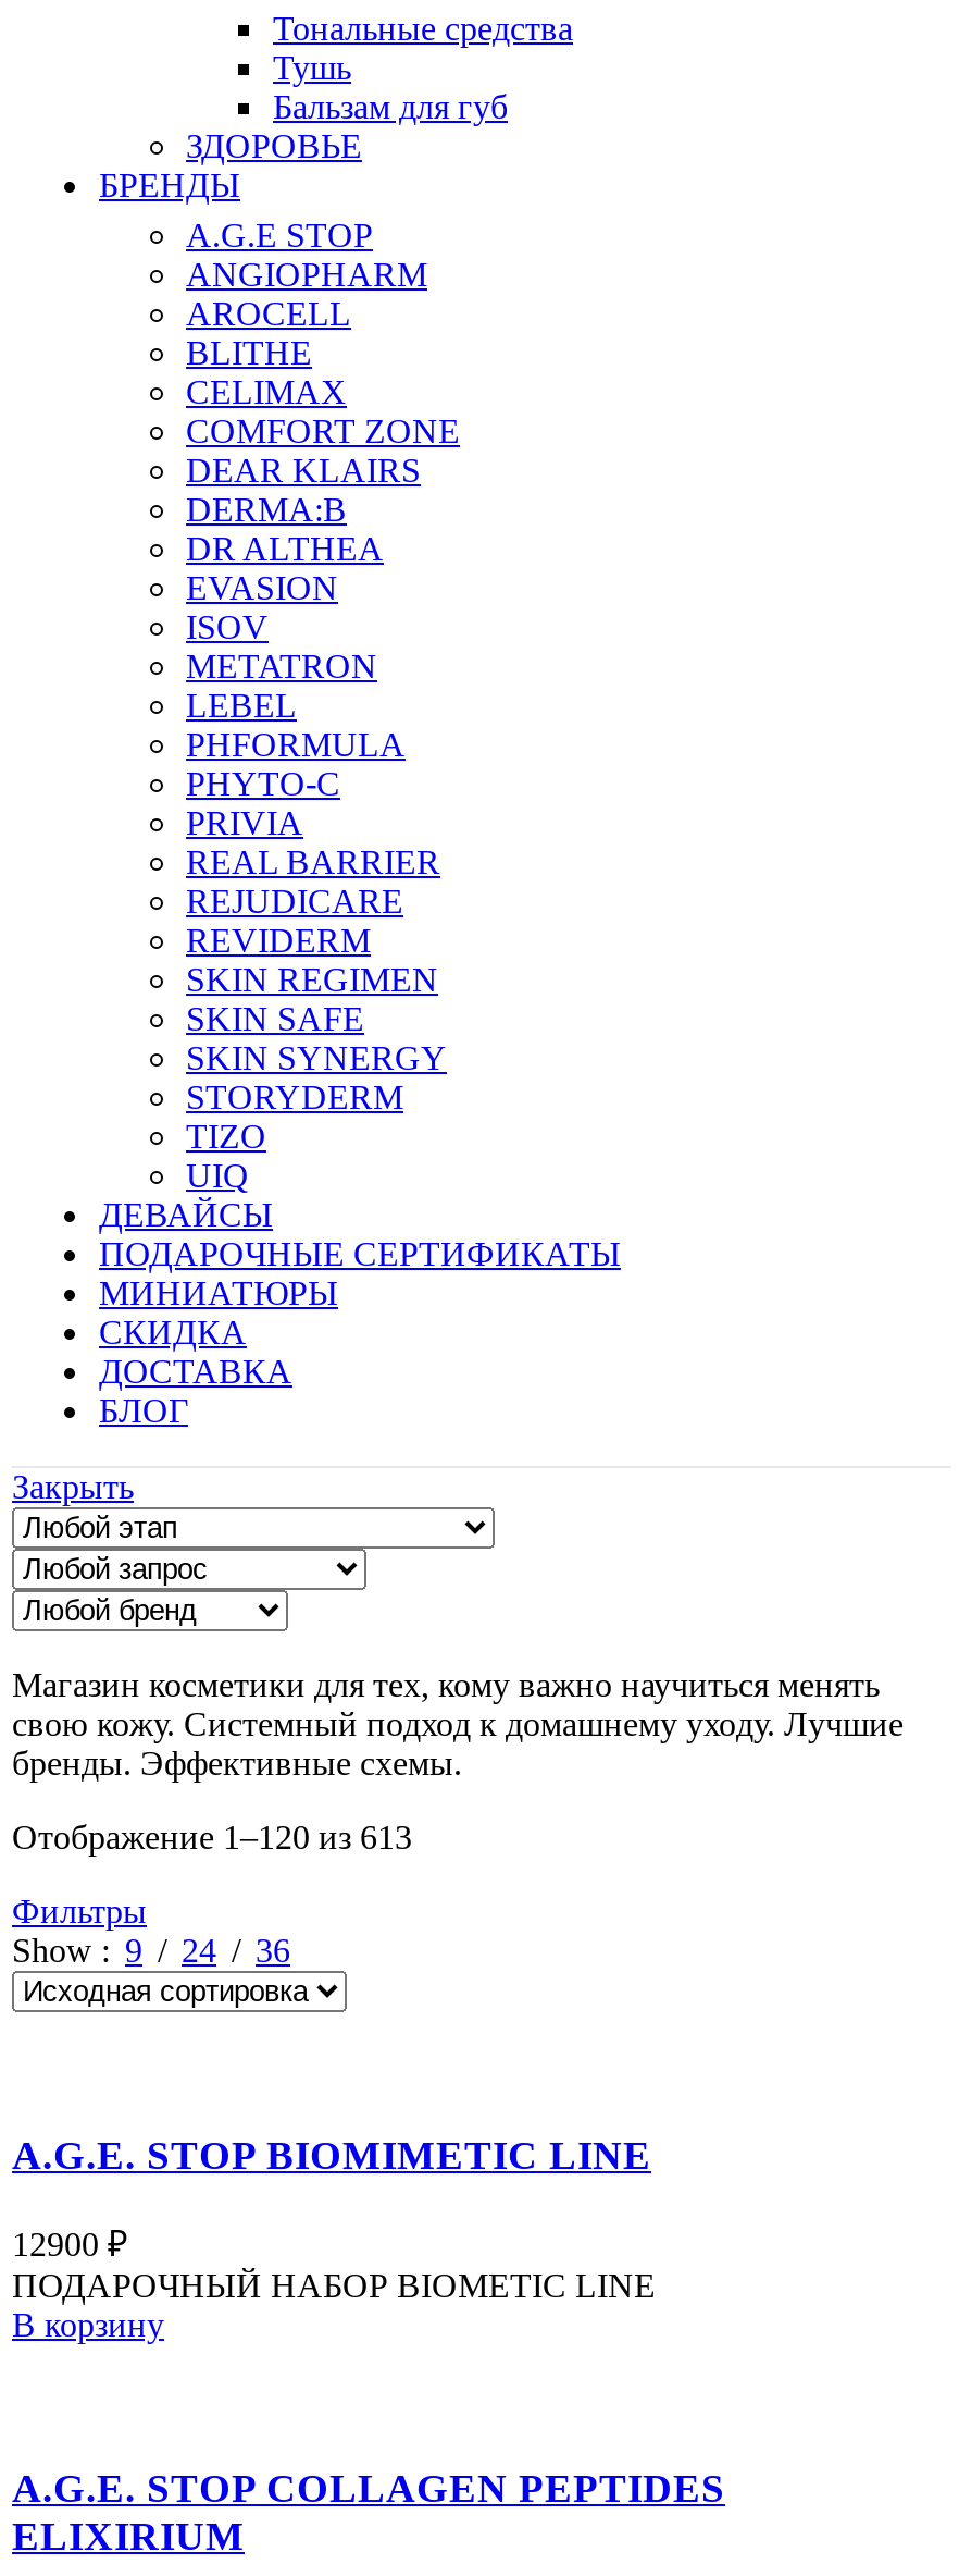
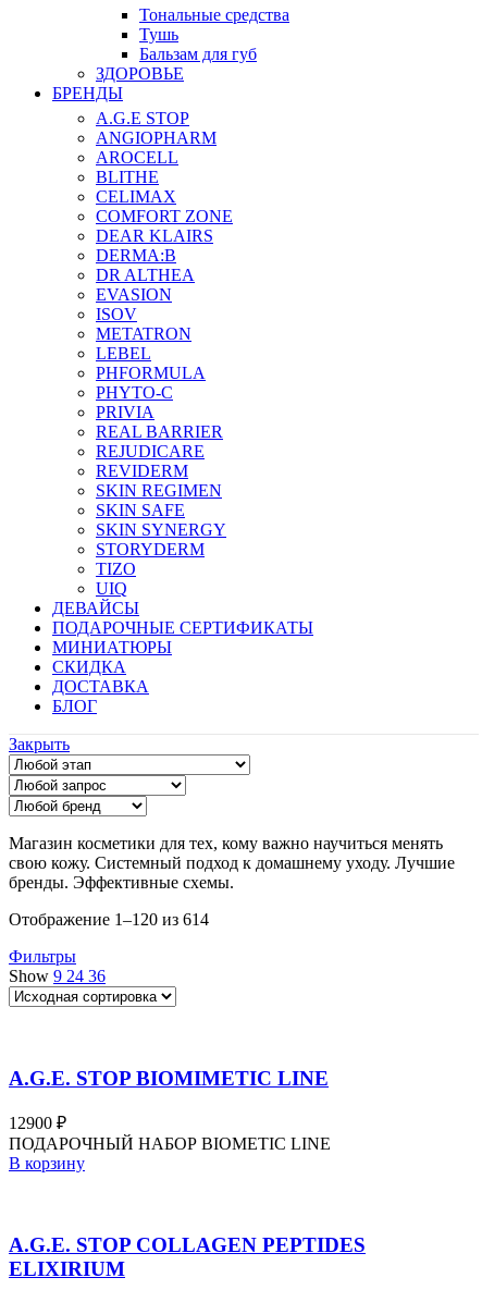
[12,1818,412,1855] Отображение 1–120 из 613 -> [9,910,209,928] Отображение 1–120 из 614

